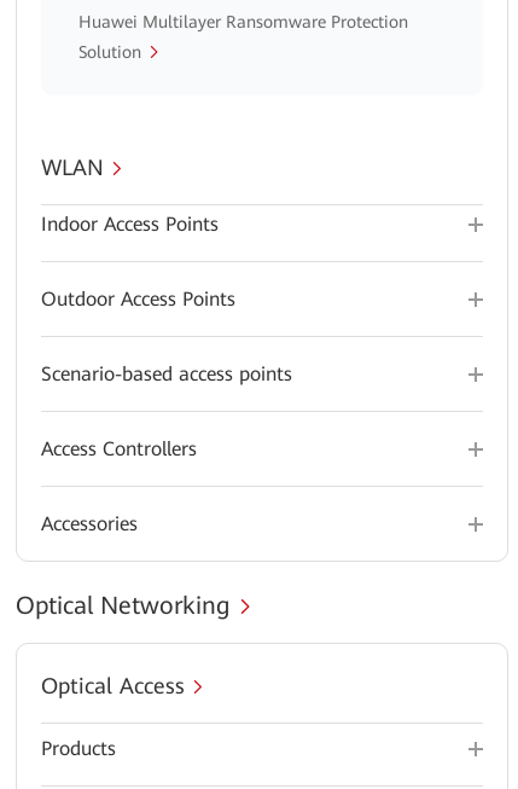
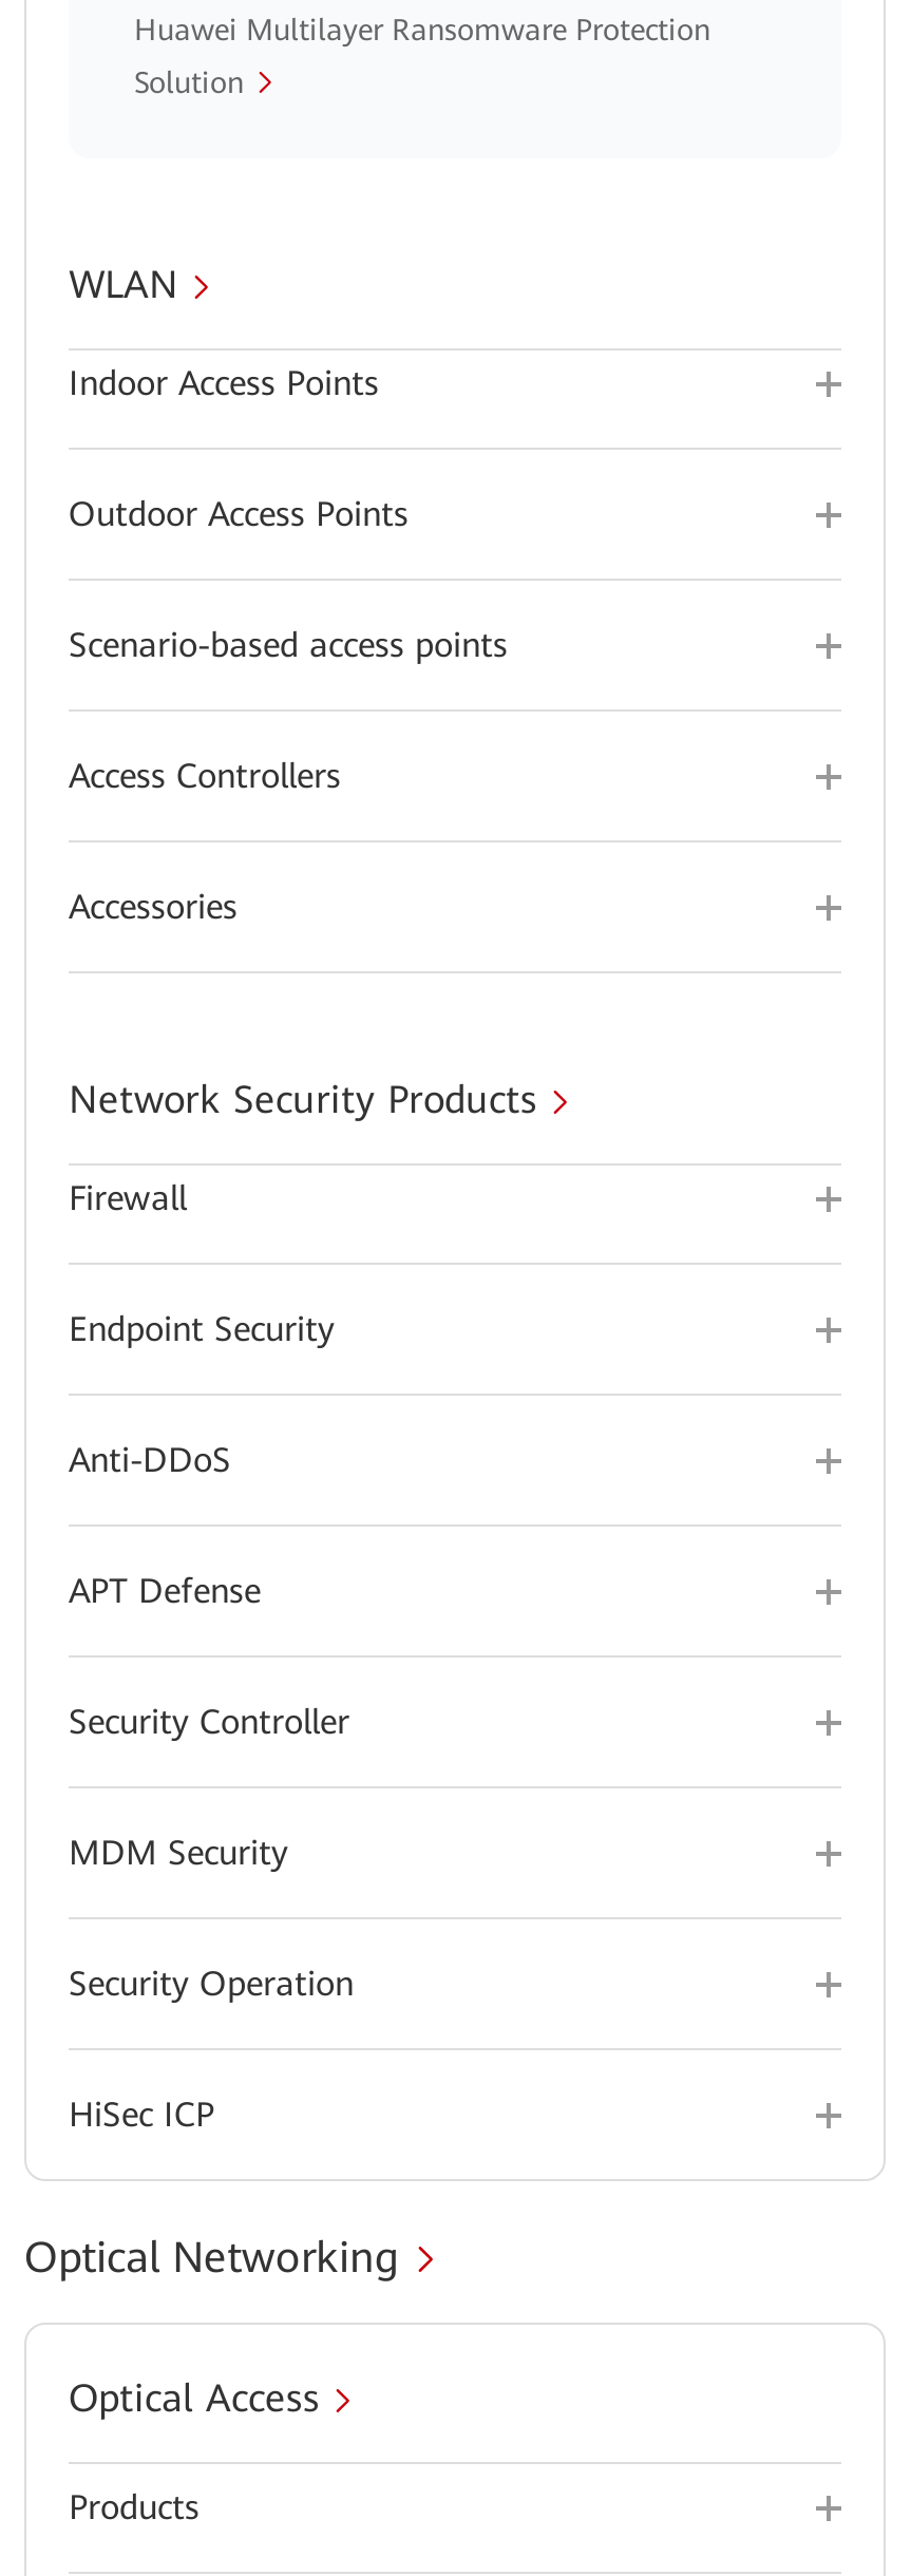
none -> [69,1077,537,2135] Network Security Products | Firewall | Endpoint Security | Anti-DDoS | APT Defense | Security Controller | MDM Security | Security Operation | HiSec ICP

